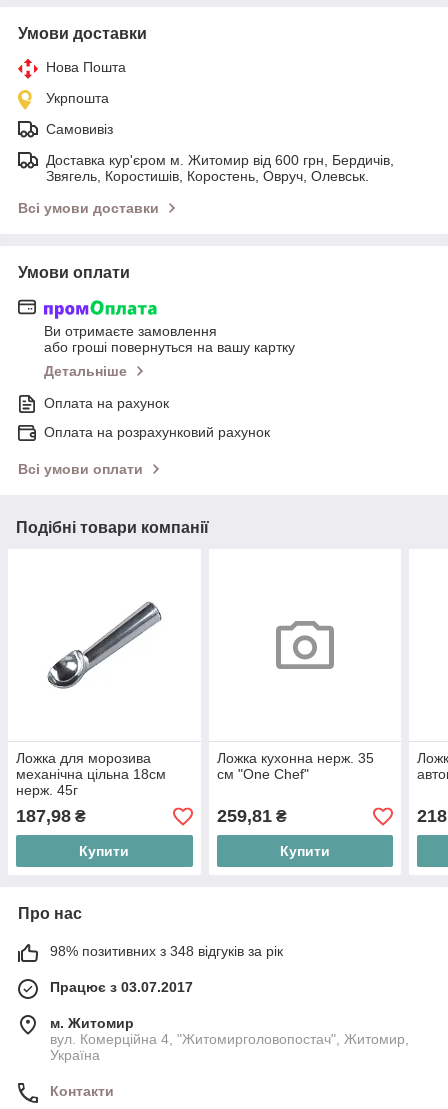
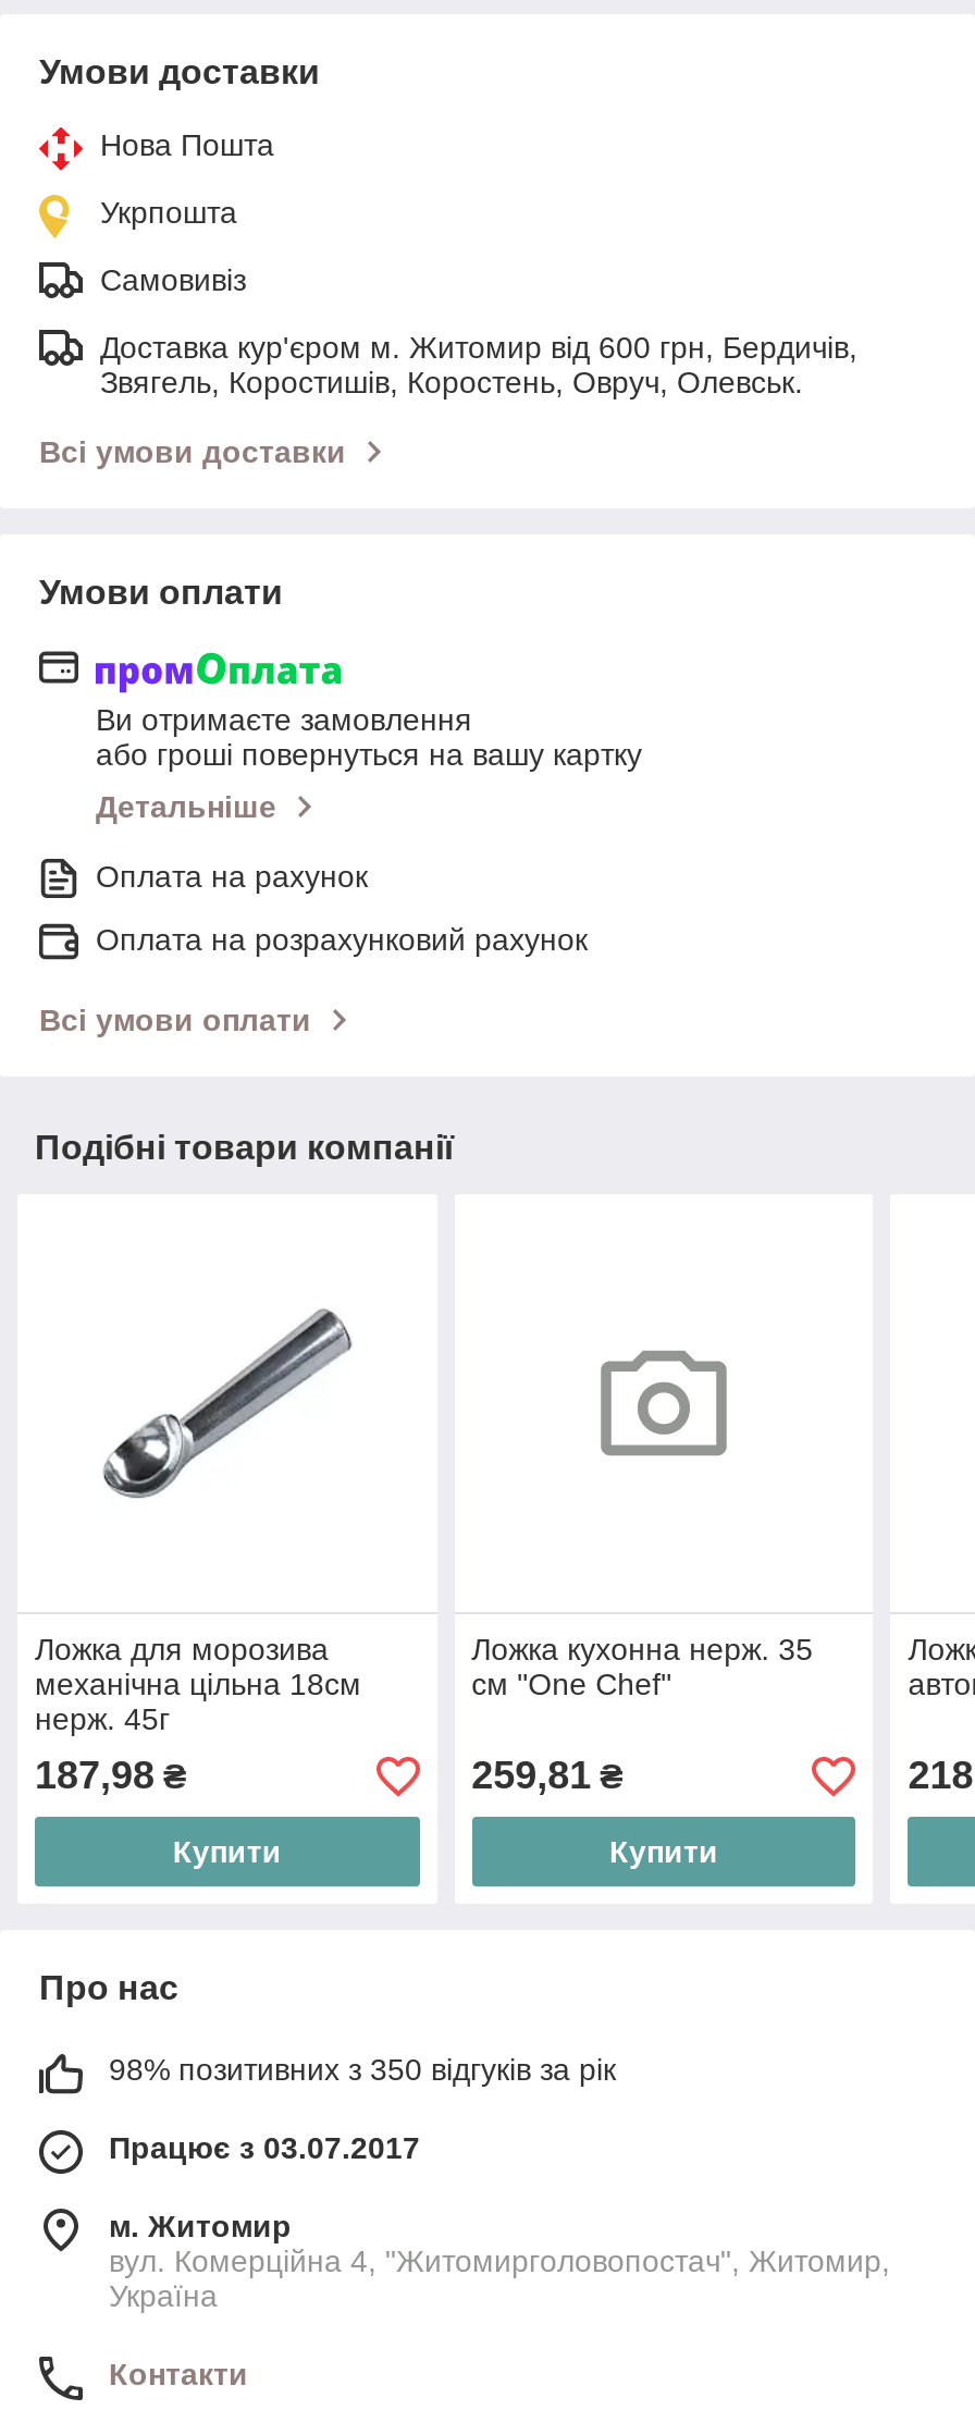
[50,943,283,959] 98% позитивних з 348 відгуків за рік -> [109,2053,616,2088] 98% позитивних з 350 відгуків за рік

